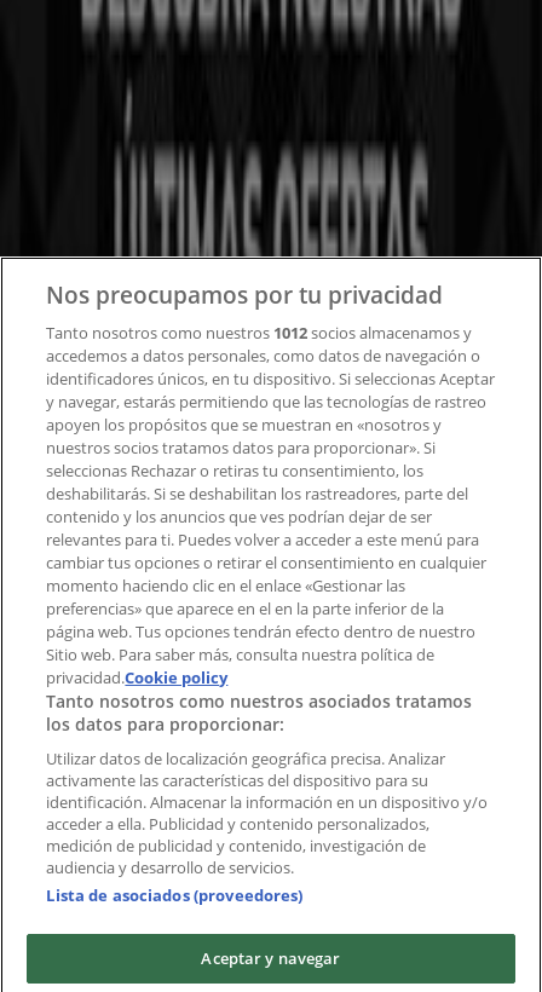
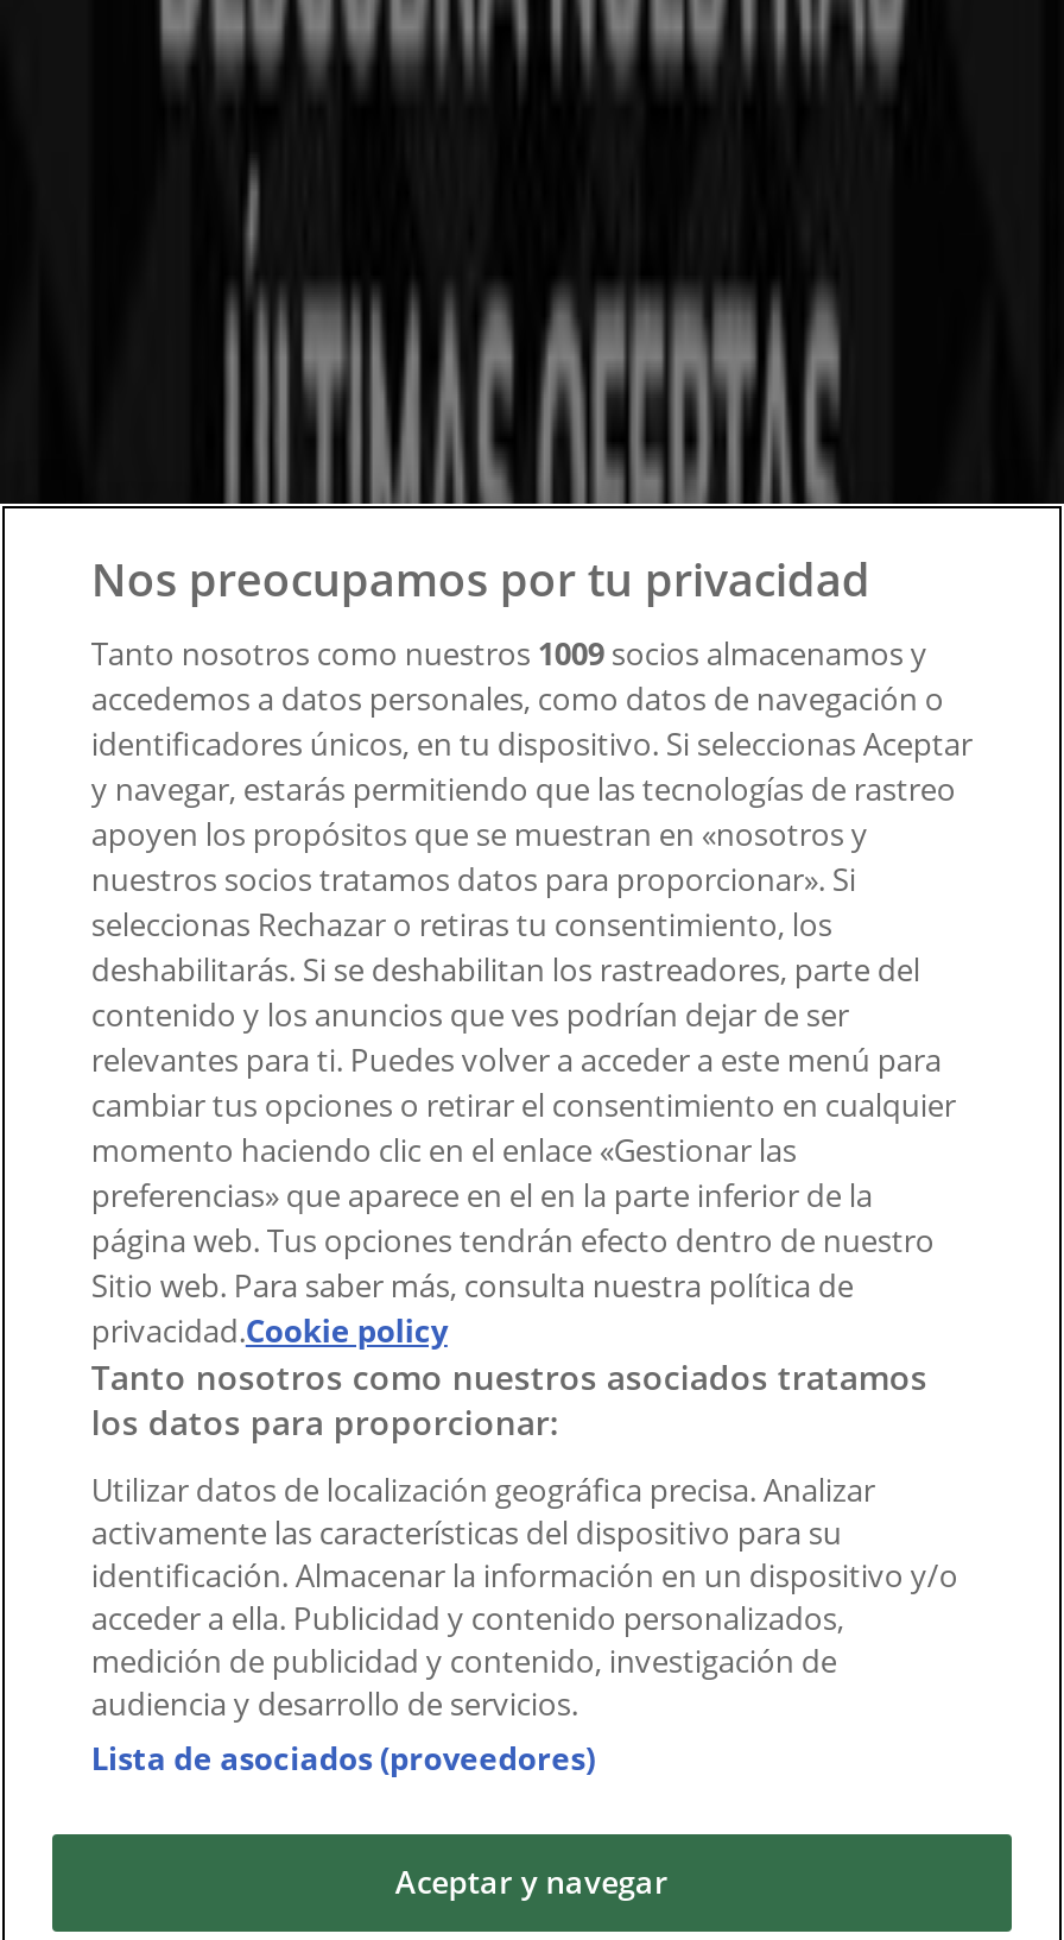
[46,322,472,344] Tanto nosotros como nuestros 1012 socios almacenamos y -> [91,632,927,675] Tanto nosotros como nuestros 1009 socios almacenamos y

